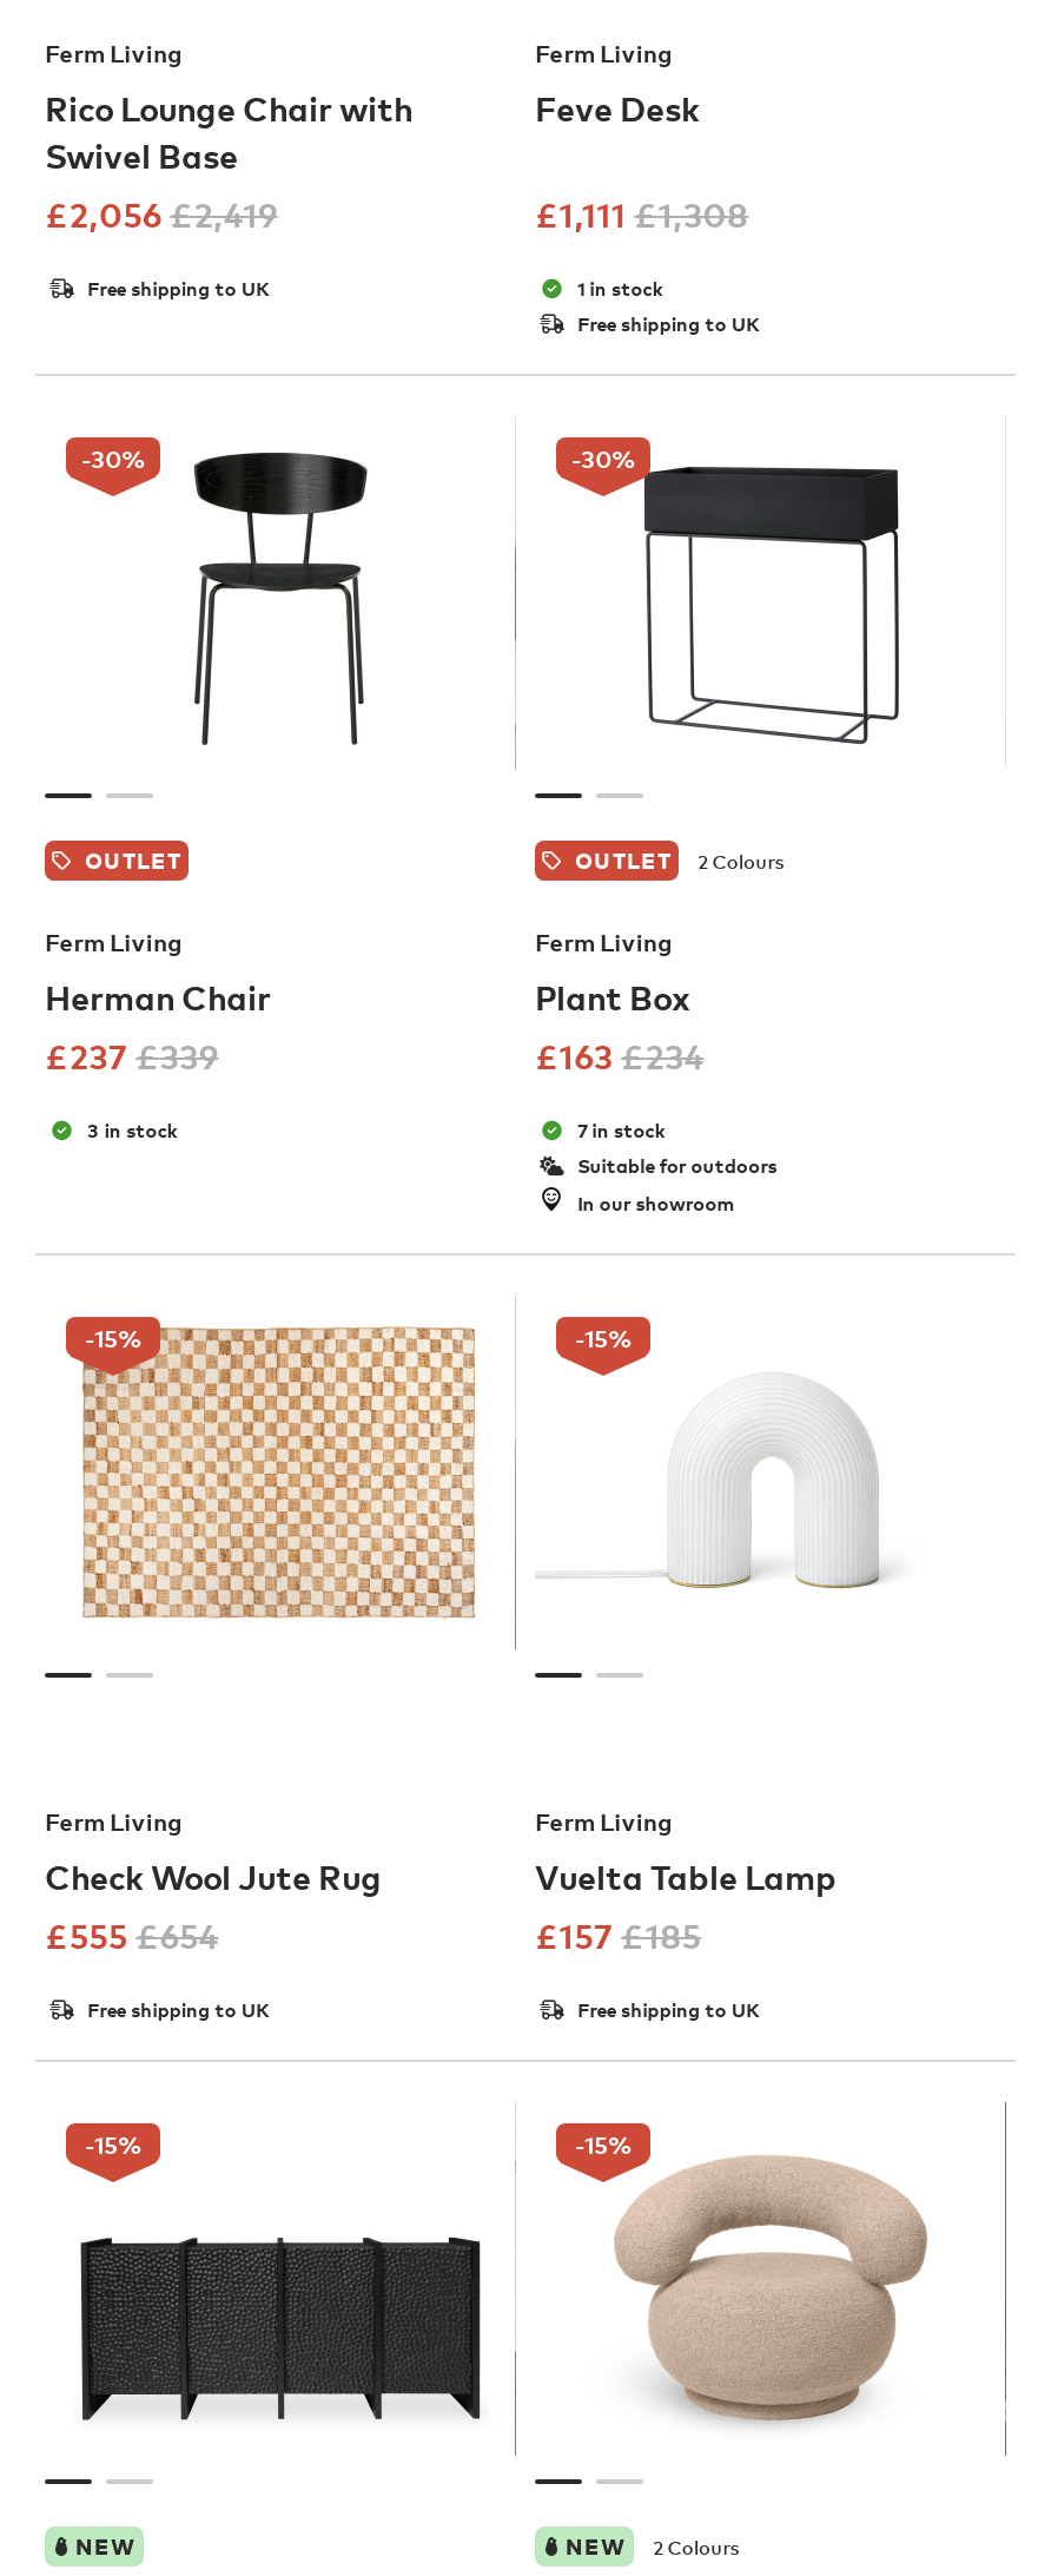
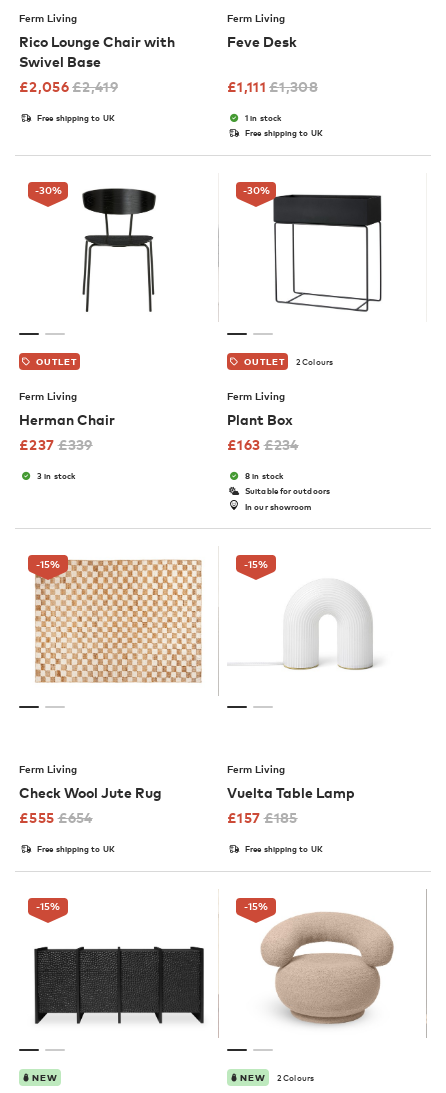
[578,1116,665,1142] 7 in stock -> [245,470,283,481] 8 in stock

